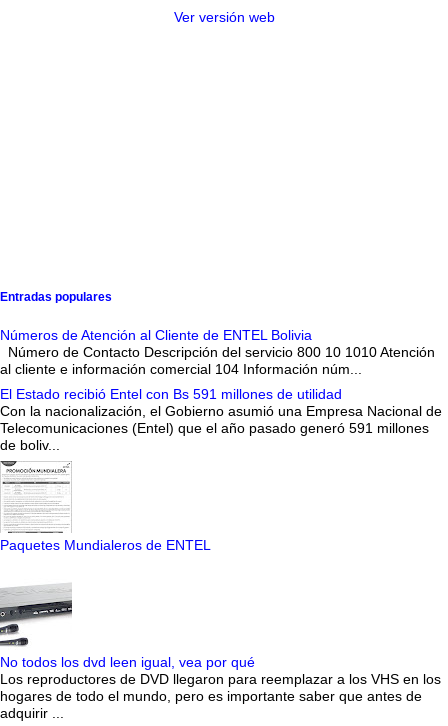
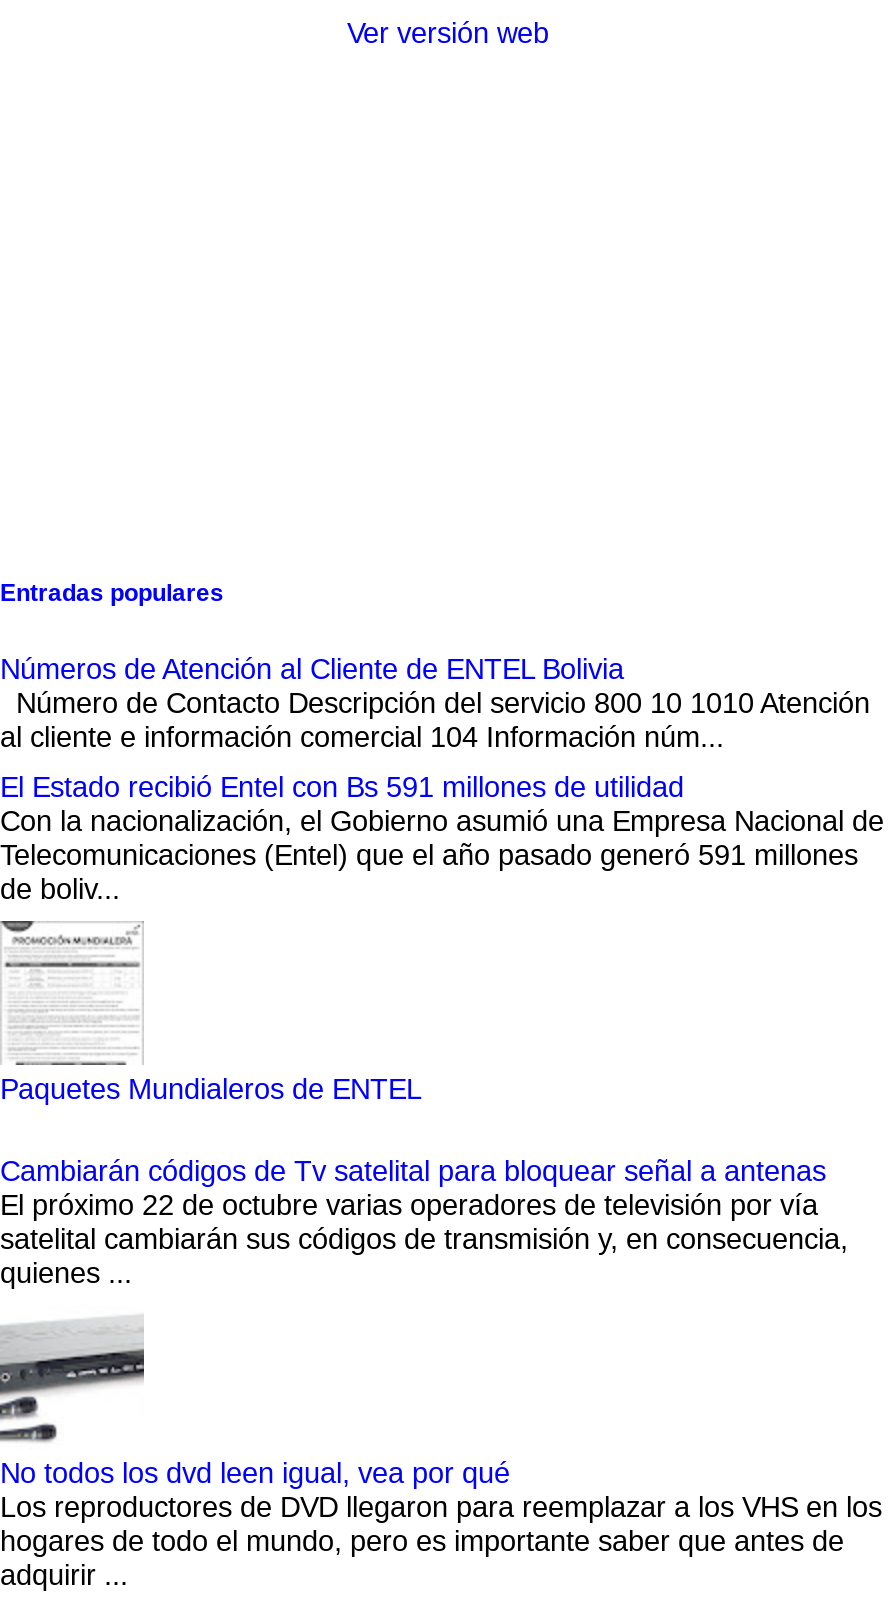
none -> [0,1155,848,1289] Cambiarán códigos de Tv satelital para bloquear señal a antenas | El próximo 22 de octubre varias operadores de televisión por vía | satelital cambiarán sus códigos de transmisión y, en consecuencia, | quienes ...

